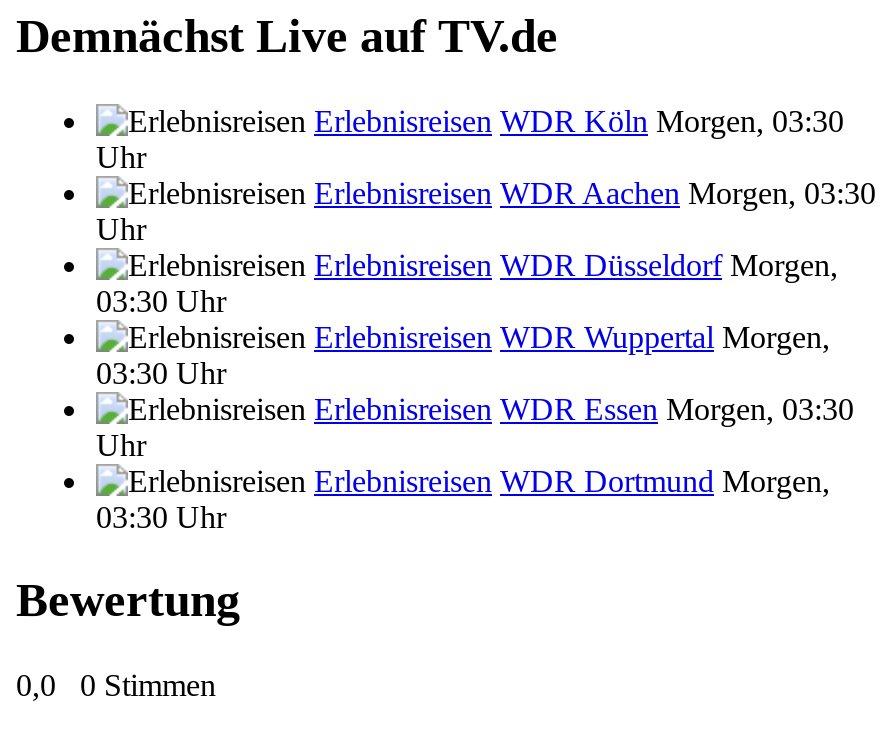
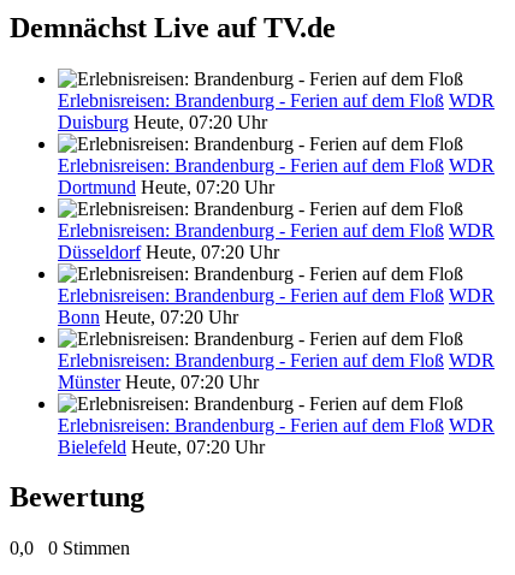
[96,103,876,533] Erlebnisreisen WDR Köln Morgen, 03:30 | Uhr | Erlebnisreisen WDR Aachen Morgen, 03:30 | Uhr | Erlebnisreisen WDR Düsseldorf Morgen, | 03:30 Uhr | Erlebnisreisen WDR Wuppertal Morgen, | 03:30 Uhr | Erlebnisreisen WDR Essen Morgen, 03:30 | Uhr | Erlebnisreisen WDR Dortmund Morgen, | 03:30 Uhr -> [58,90,495,457] Erlebnisreisen: Brandenburg - Ferien auf dem Floß WDR | Duisburg Heute, 07:20 Uhr | Erlebnisreisen: Brandenburg - Ferien auf dem Floß WDR | Dortmund Heute, 07:20 Uhr | Erlebnisreisen: Brandenburg - Ferien auf dem Floß WDR | Düsseldorf Heute, 07:20 Uhr | Erlebnisreisen: Brandenburg - Ferien auf dem Floß WDR | Bonn Heute, 07:20 Uhr | Erlebnisreisen: Brandenburg - Ferien auf dem Floß WDR | Münster Heute, 07:20 Uhr | Erlebnisreisen: Brandenburg - Ferien auf dem Floß WDR | Bielefeld Heute, 07:20 Uhr

